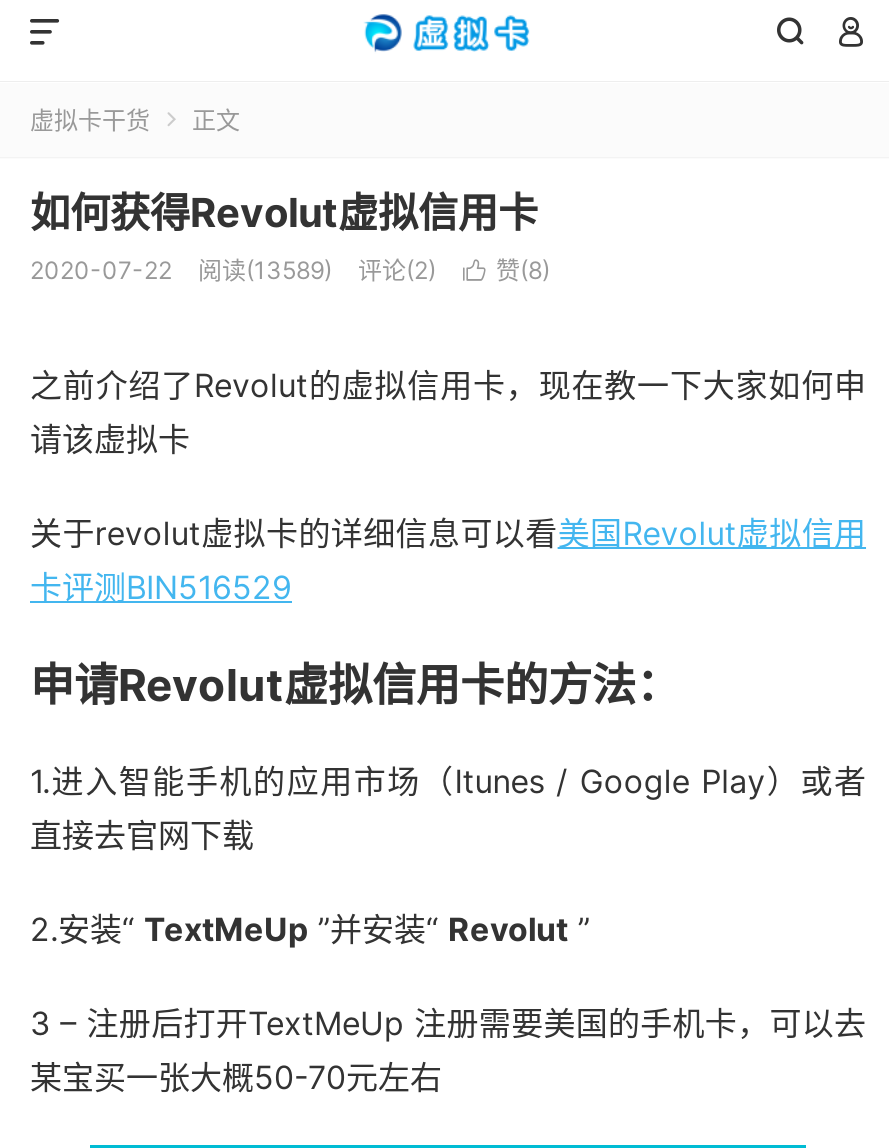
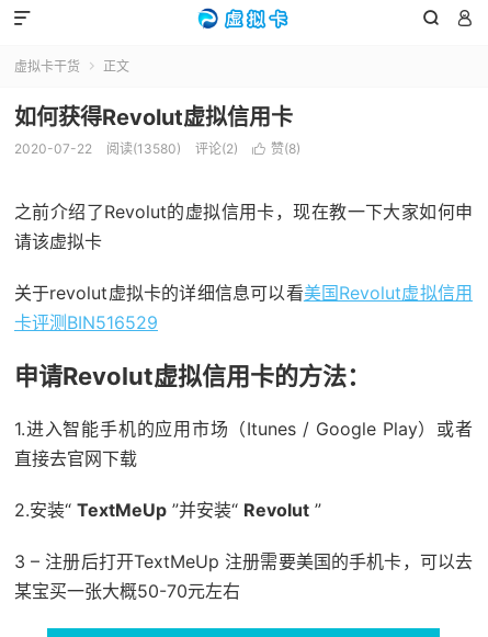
[198,255,332,285] 阅读(13589) -> [106,140,181,157] 阅读(13580)

